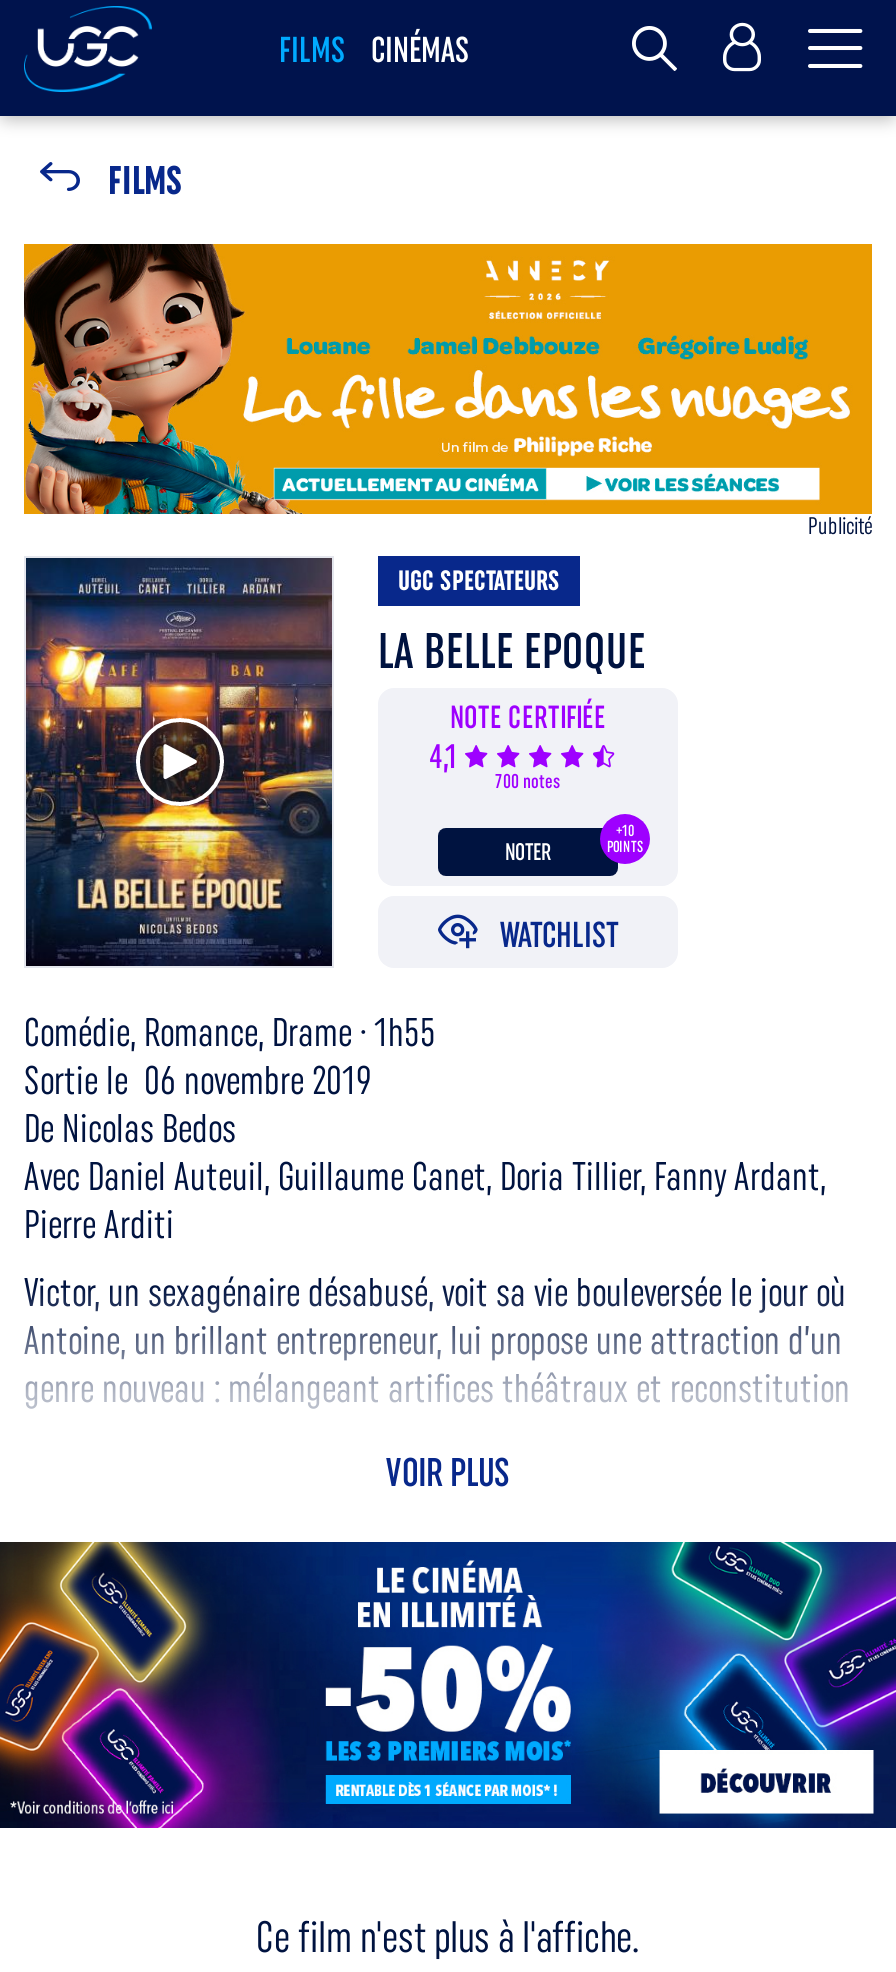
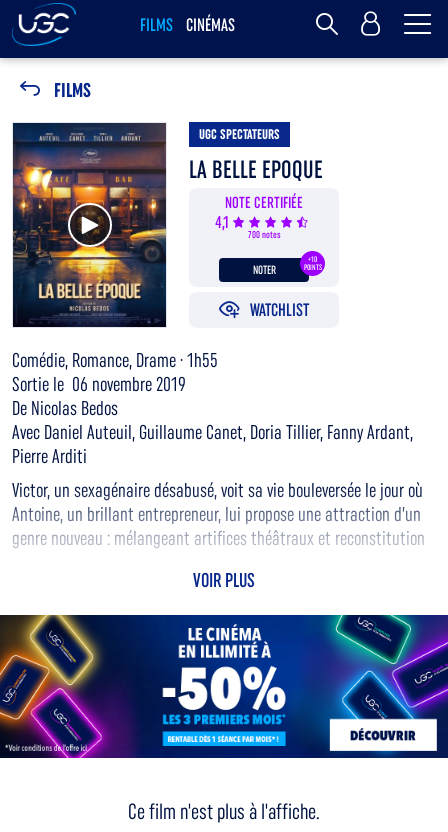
[22,242,874,541] [image] | Publicité -> none

